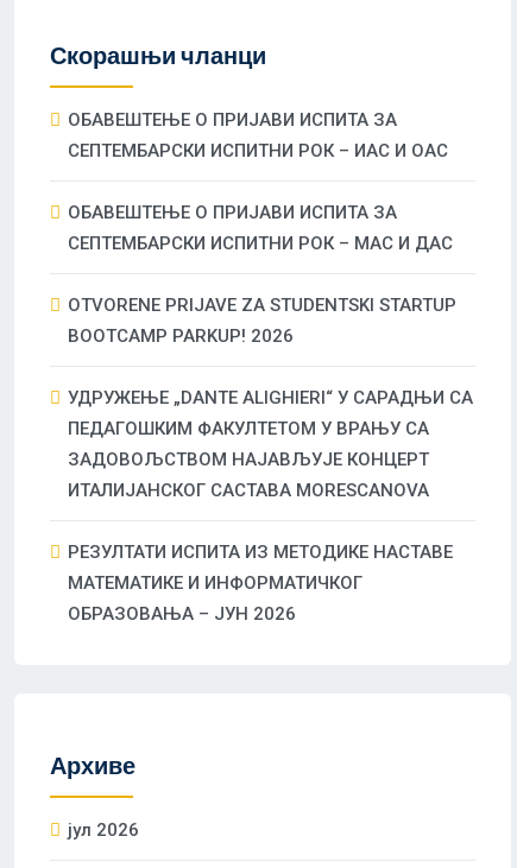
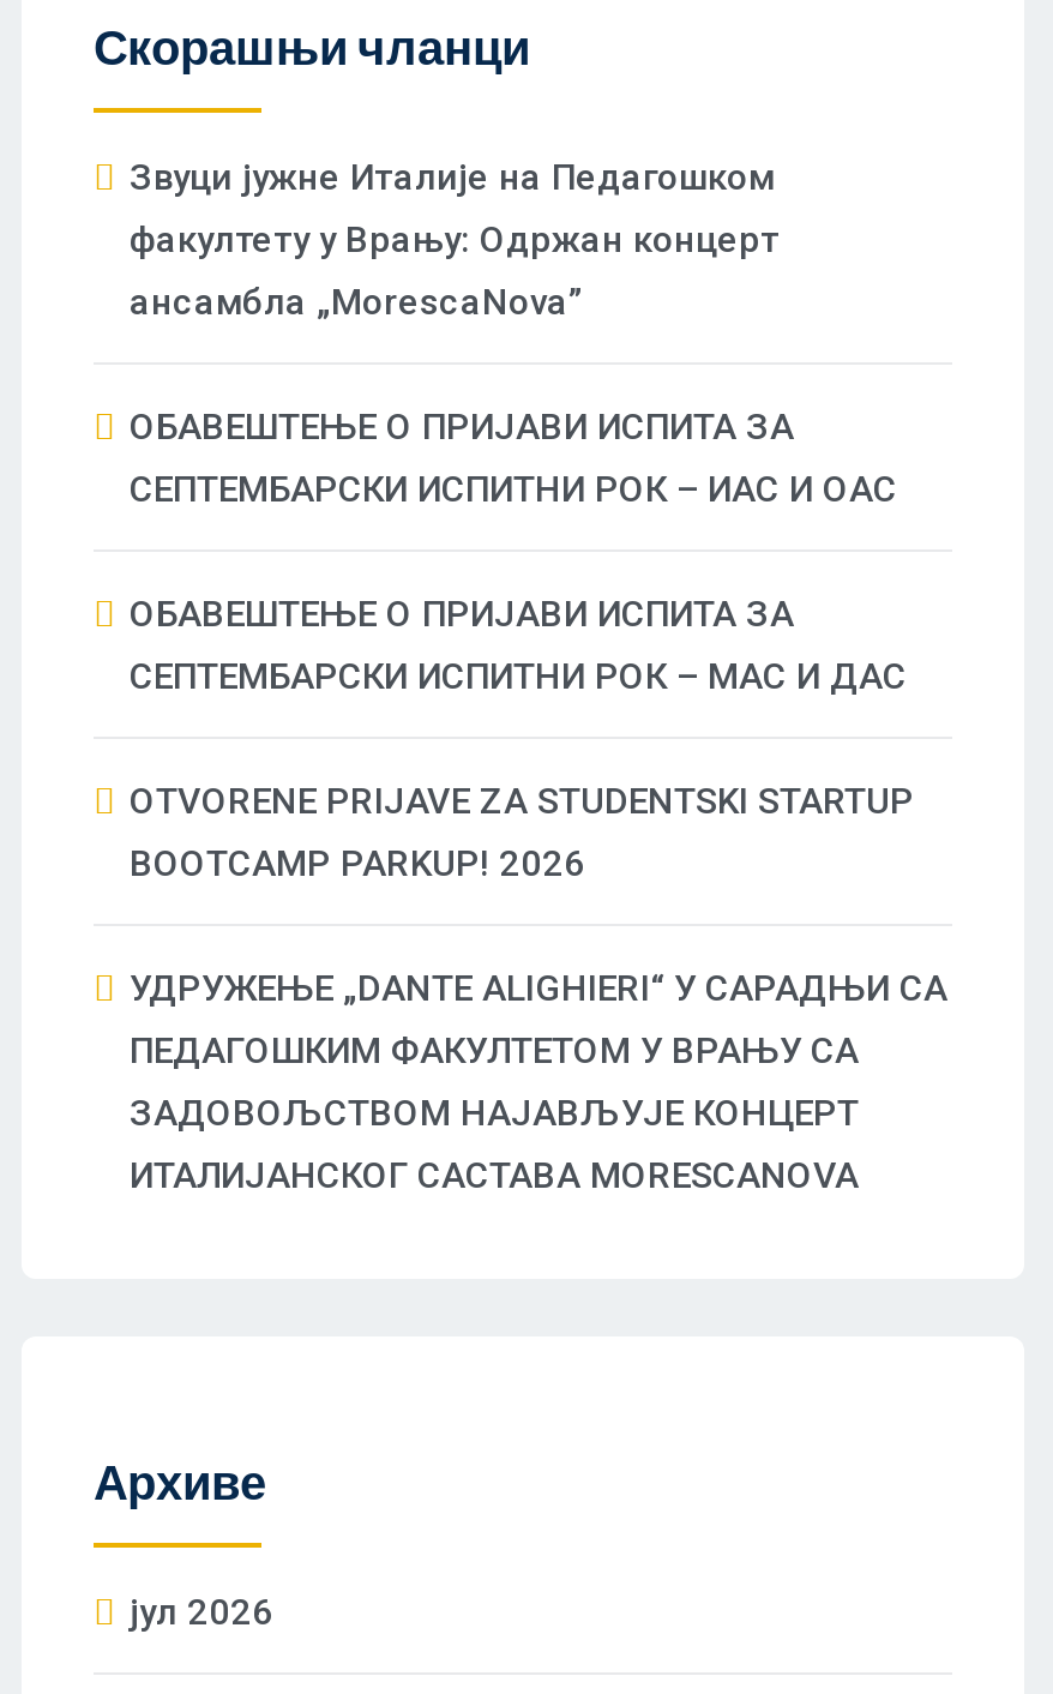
none -> [130,156,780,324] Звуци јужне Италије на Педагошком | факултету у Врању: Одржан концерт | ансамбла „MorescaNova”
moved [68,109,473,501] -> [130,406,947,1197]: ОБАВЕШТЕЊЕ О ПРИЈАВИ ИСПИТА ЗА | СЕПТЕМБАРСКИ ИСПИТНИ РОК – ИАС И ОАС | ОБАВЕШТЕЊЕ О ПРИЈАВИ ИСПИТА ЗА | ... | ЗАДОВОЉСТВОМ НАЈАВЉУЈЕ КОНЦЕРТ | ИТАЛИЈАНСКОГ САСТАВА MORESCANOVA
[68,541,453,625] РЕЗУЛТАТИ ИСПИТА ИЗ МЕТОДИКЕ НАСТАВЕ | МАТЕМАТИКЕ И ИНФОРМАТИЧКОГ | ОБРАЗОВАЊА – ЈУН 2026 -> none

